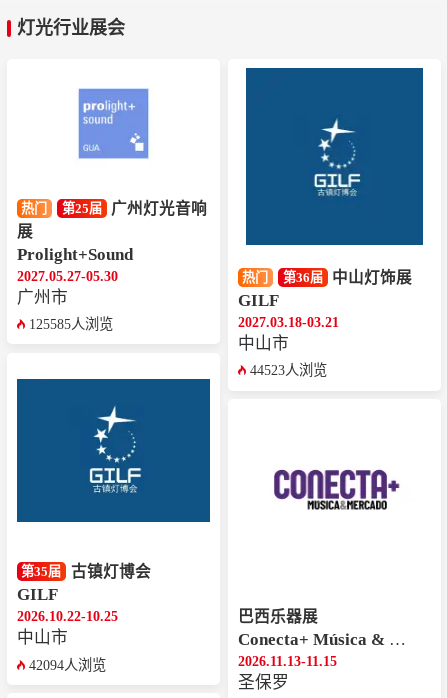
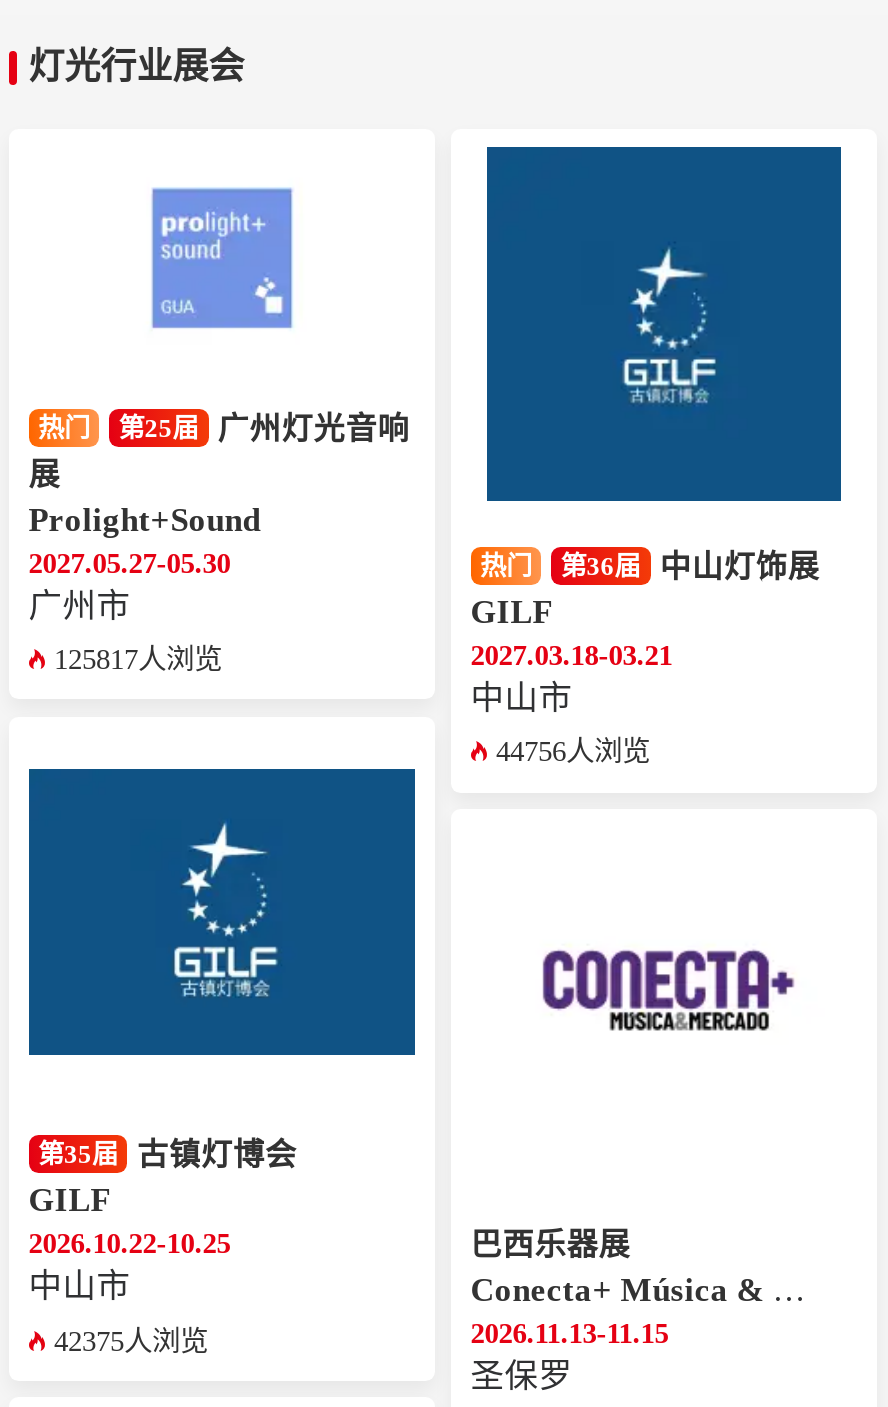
[29,316,113,332] 125585人浏览 -> [54,643,222,675] 125817人浏览
[250,362,327,378] 44523人浏览 -> [496,736,650,768] 44756人浏览
[29,657,106,673] 42094人浏览 -> [54,1324,208,1356] 42375人浏览

